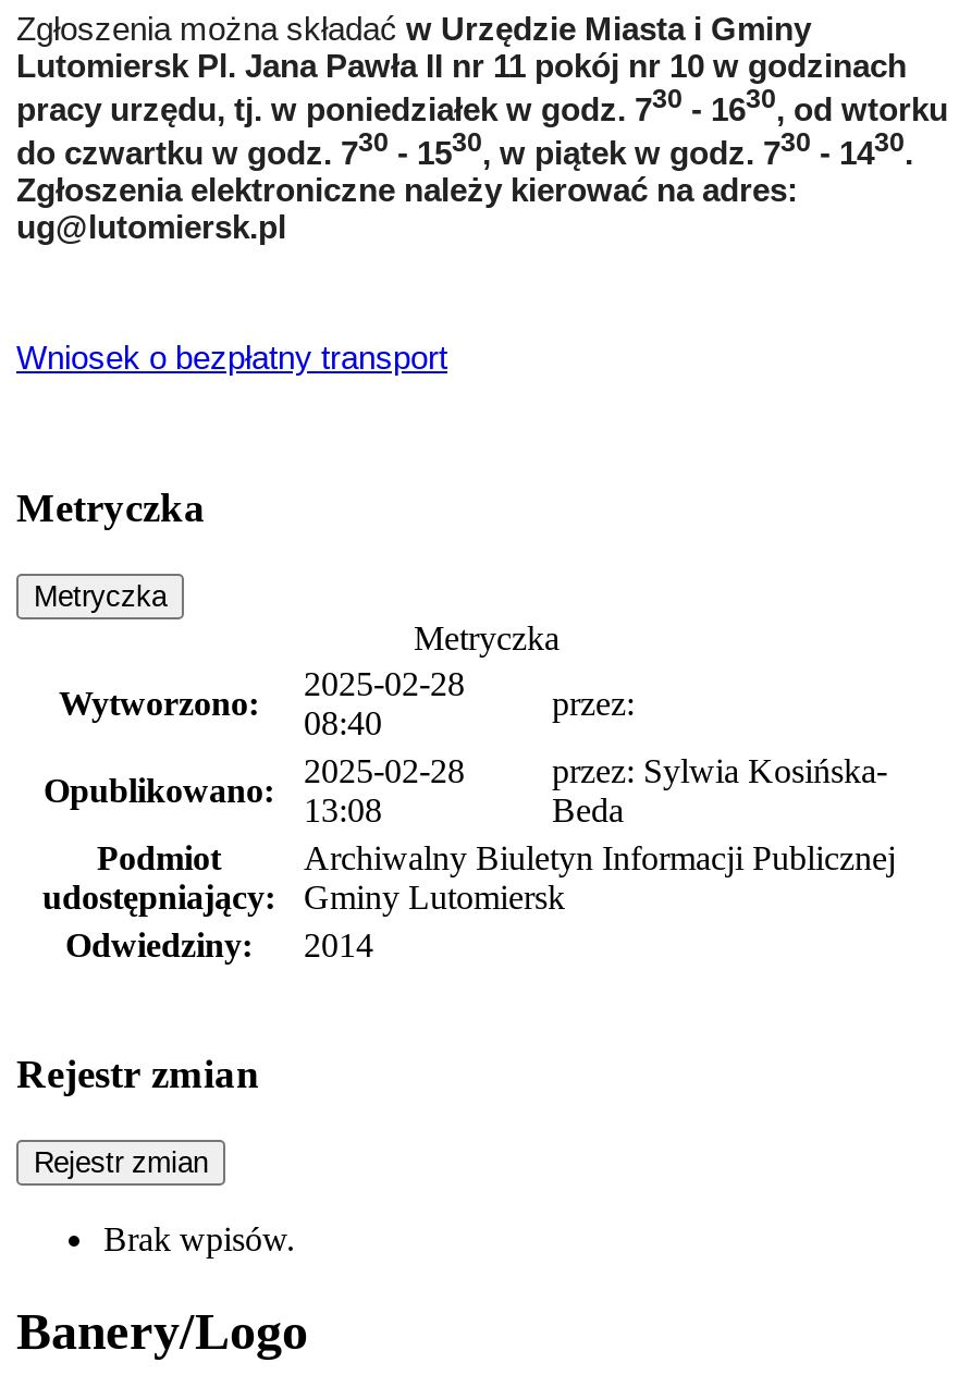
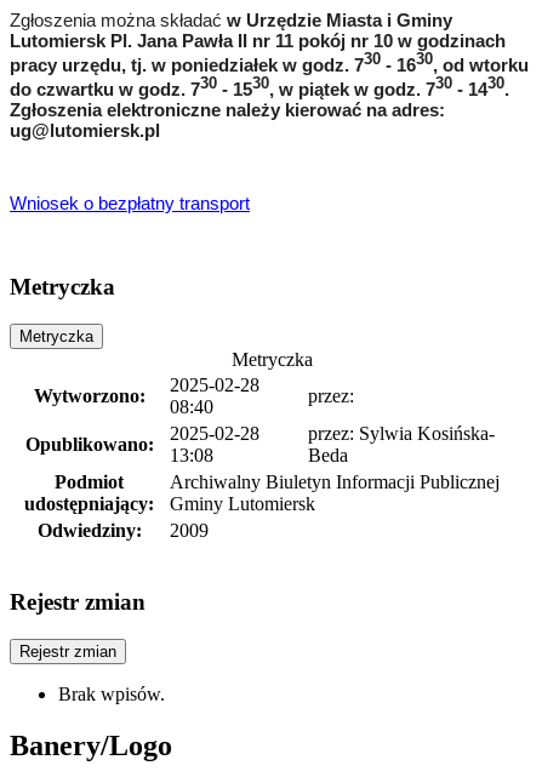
[65,926,373,963] Odwiedziny: 2014 -> [37,520,209,540] Odwiedziny: 2009

